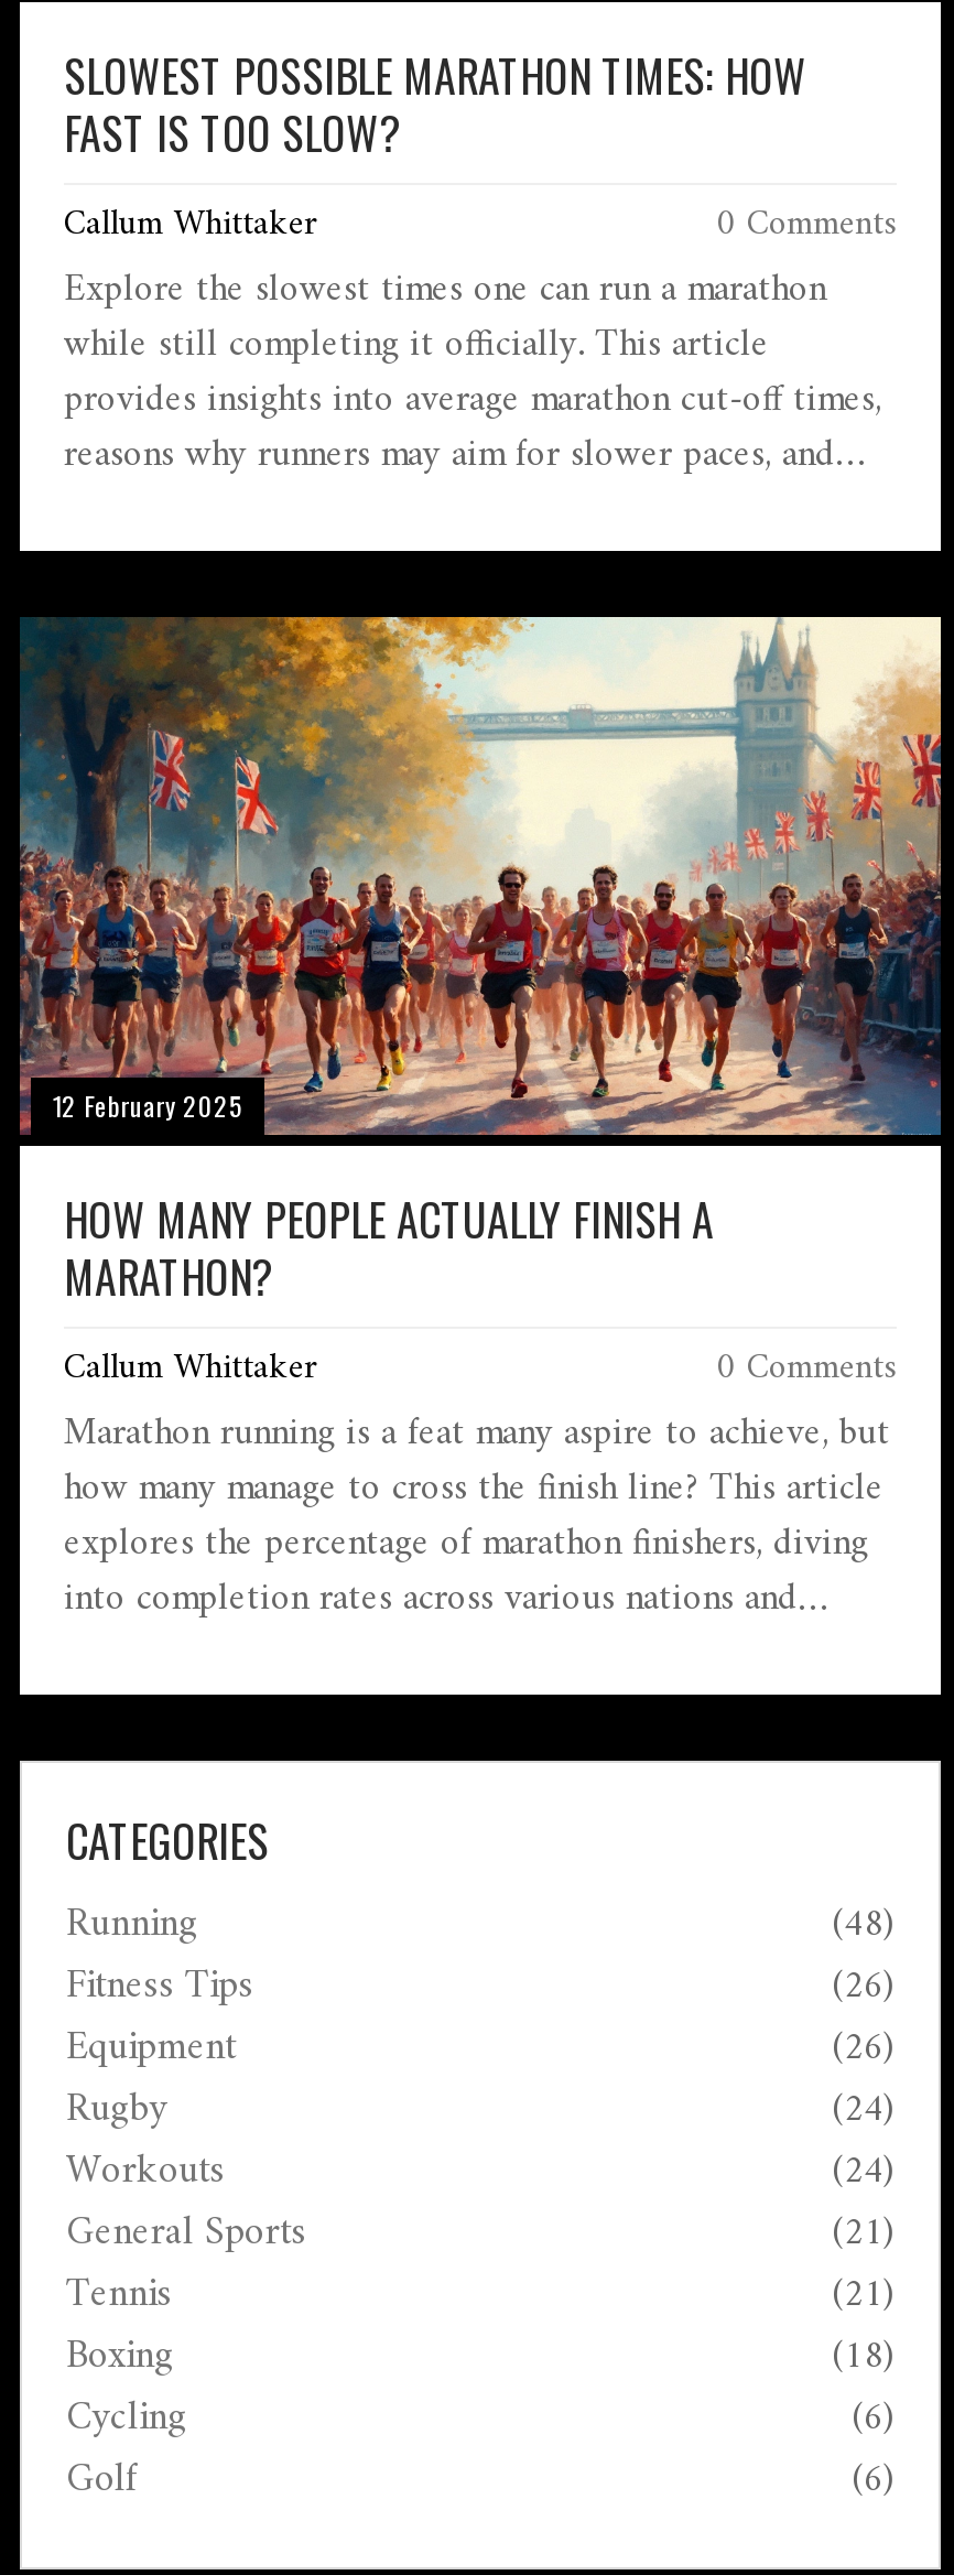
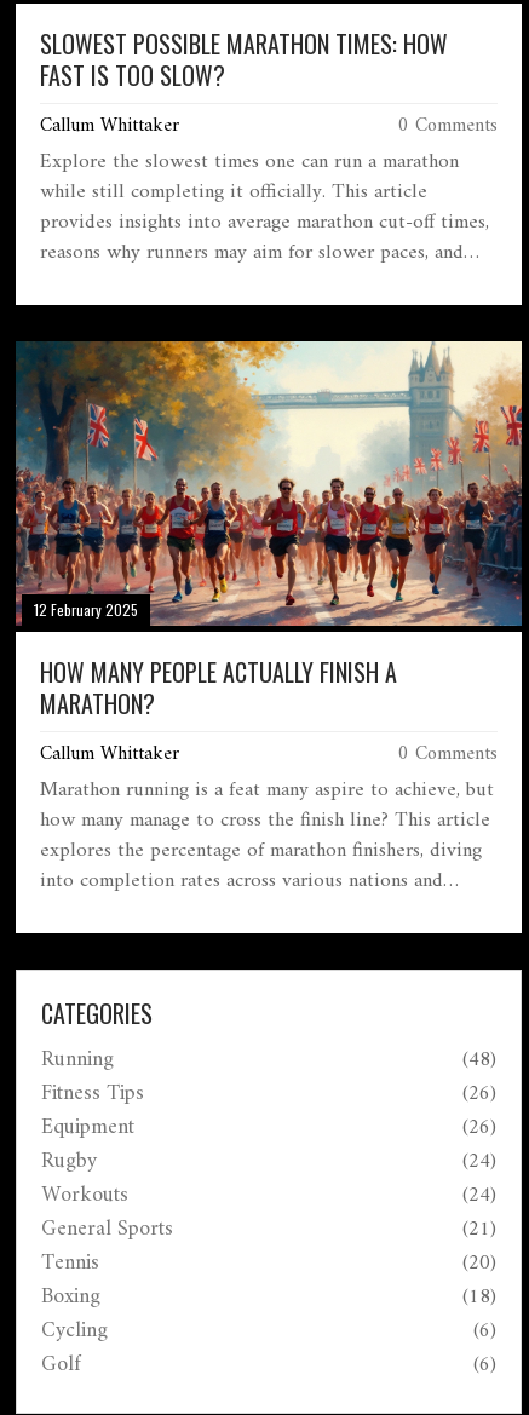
[833,2263,895,2329] (21) -> [462,1245,496,1282] (20)

